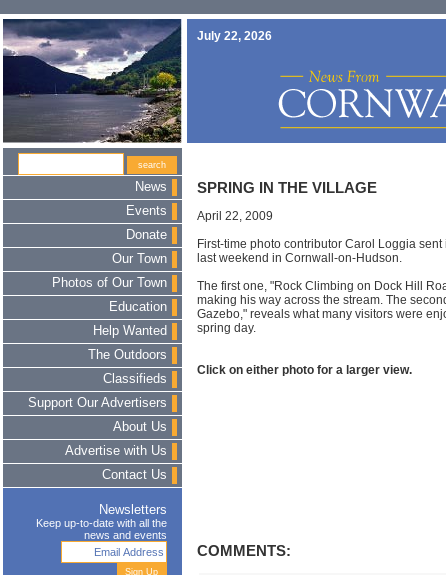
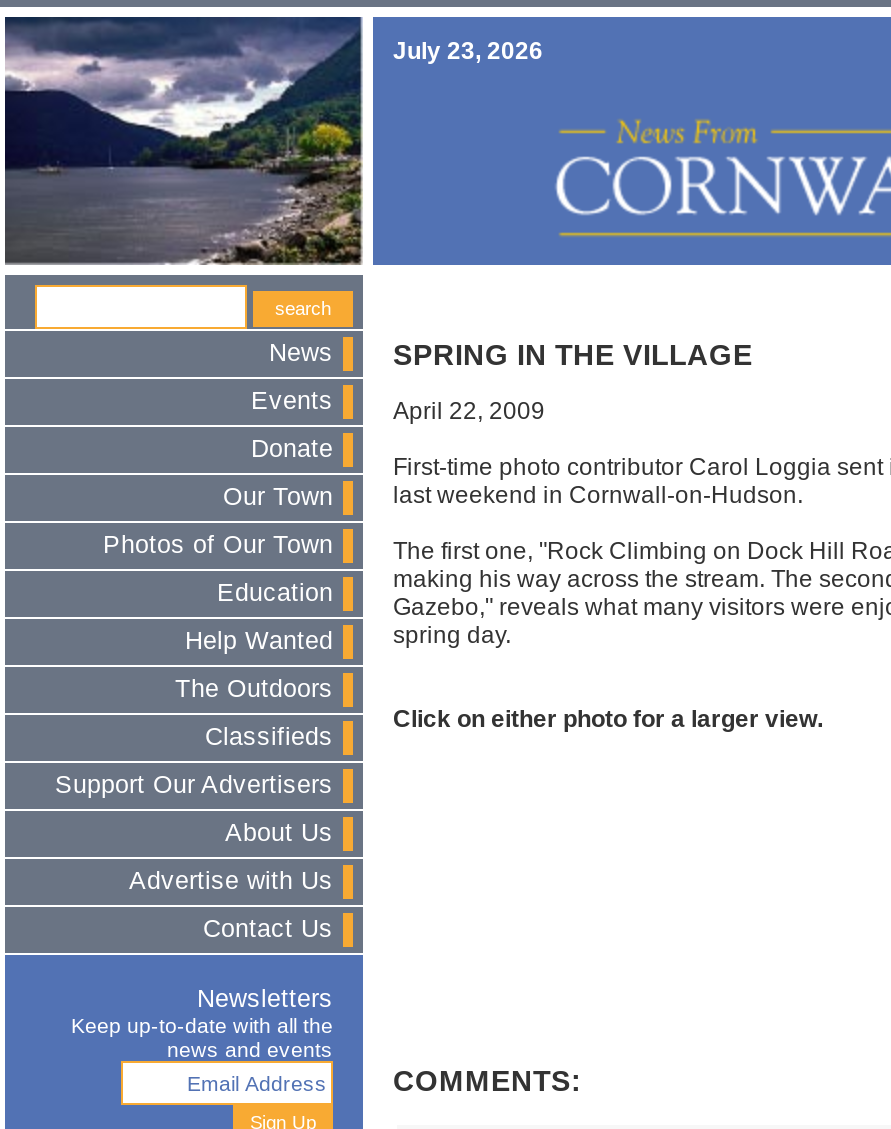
[197,29,272,43] July 22, 2026 -> [393,37,543,65] July 23, 2026

